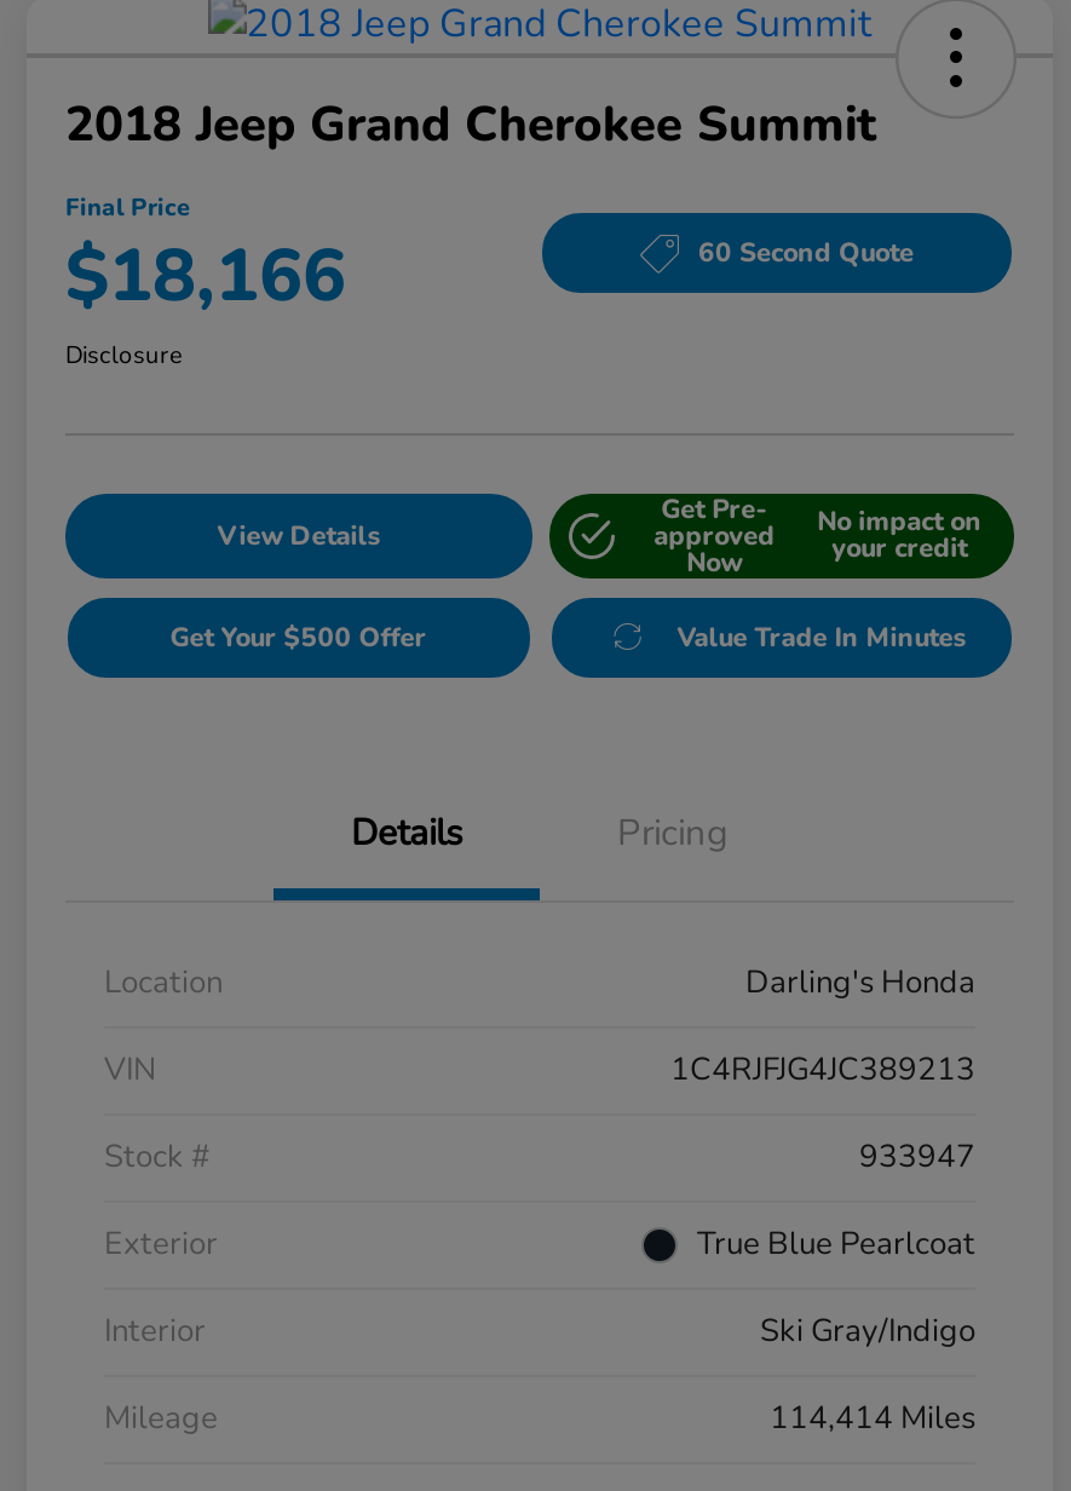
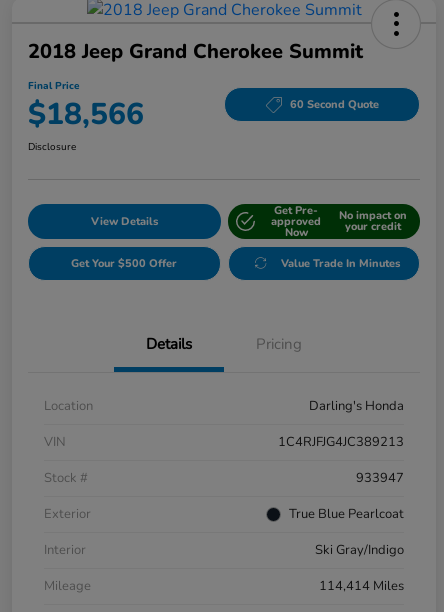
[65,227,346,326] $18,166 -> [28,94,144,135] $18,566

